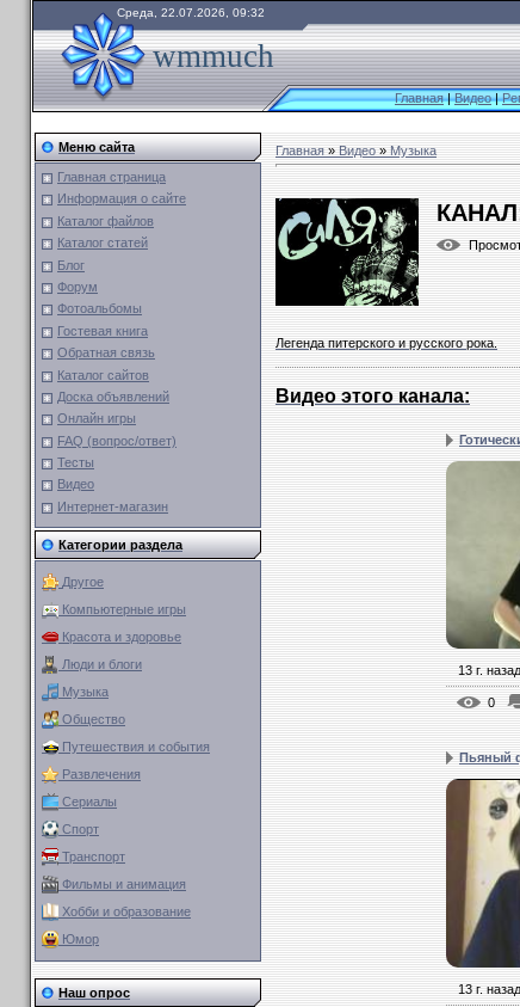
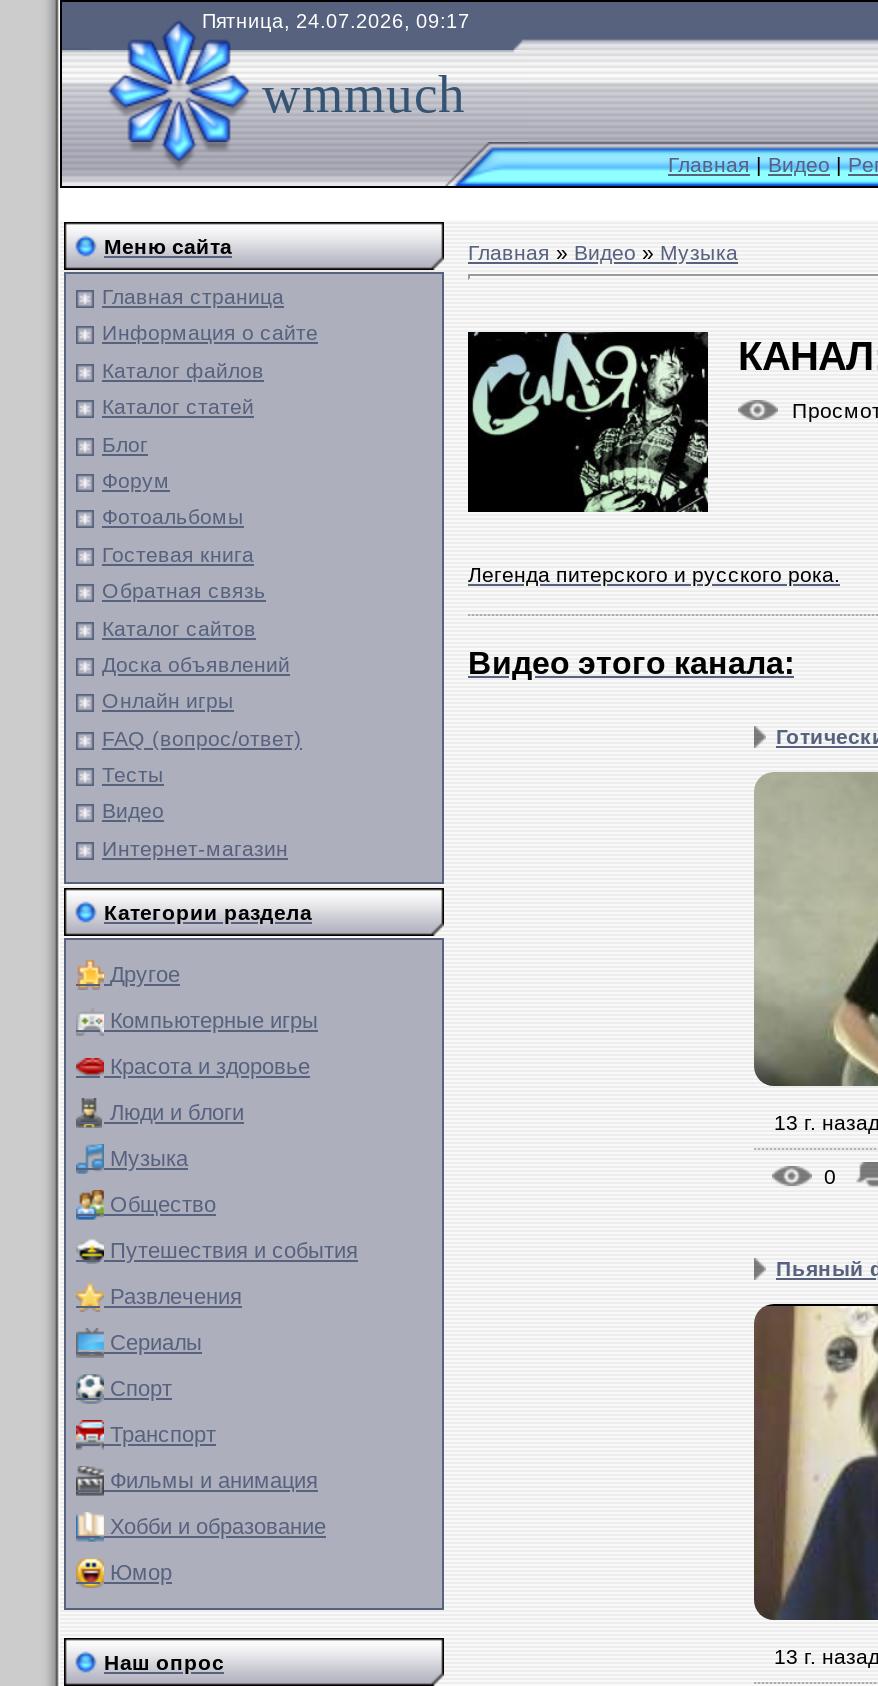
[117,6,265,19] Среда, 22.07.2026, 09:32 -> [202,10,470,32] Пятница, 24.07.2026, 09:17

